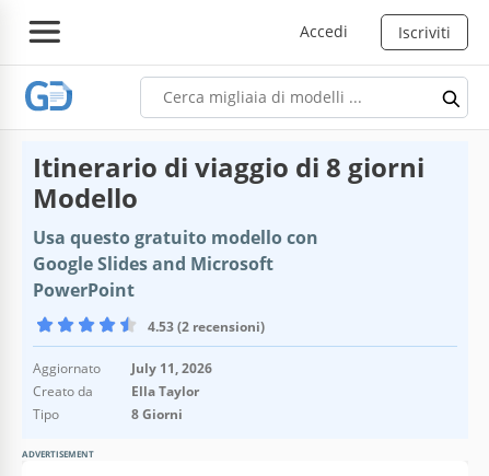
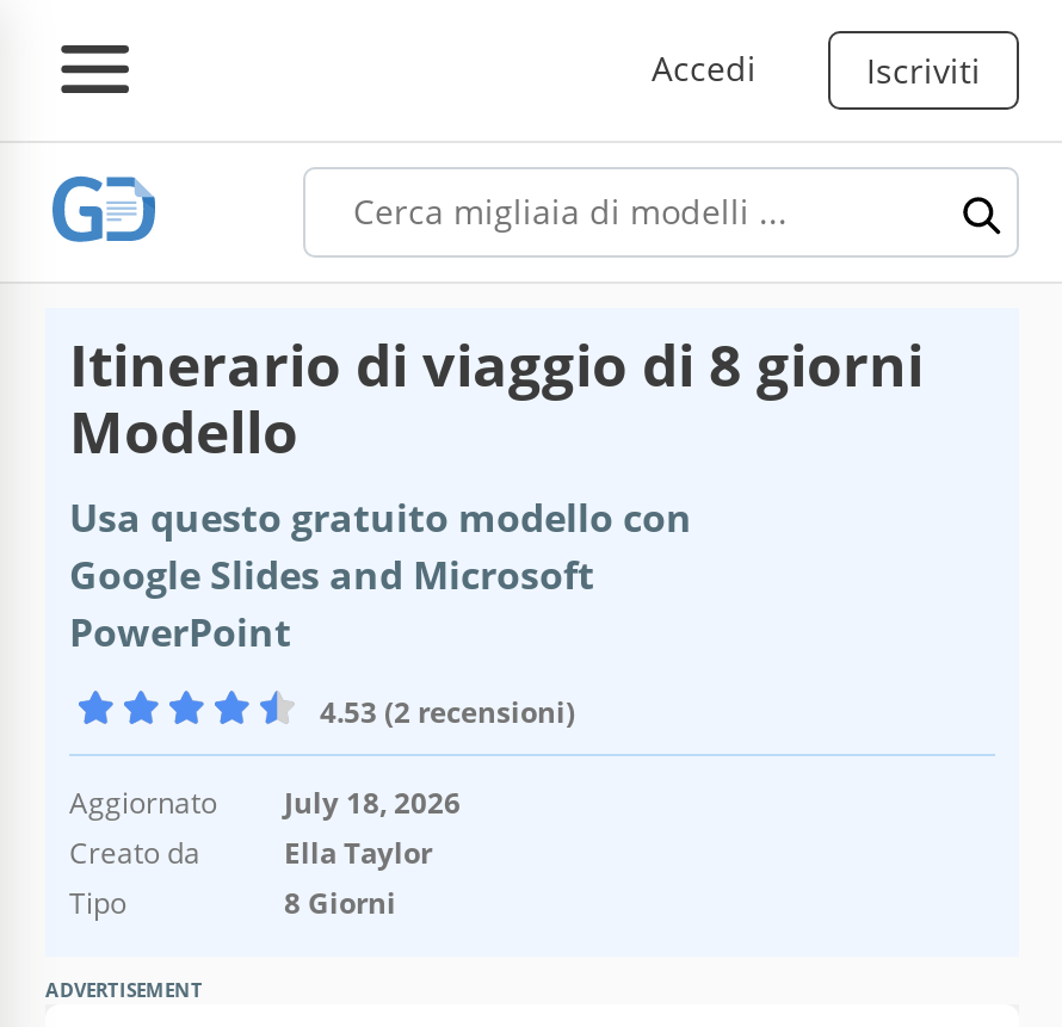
[33,358,212,377] Aggiornato July 11, 2026 -> [69,782,461,822] Aggiornato July 18, 2026

